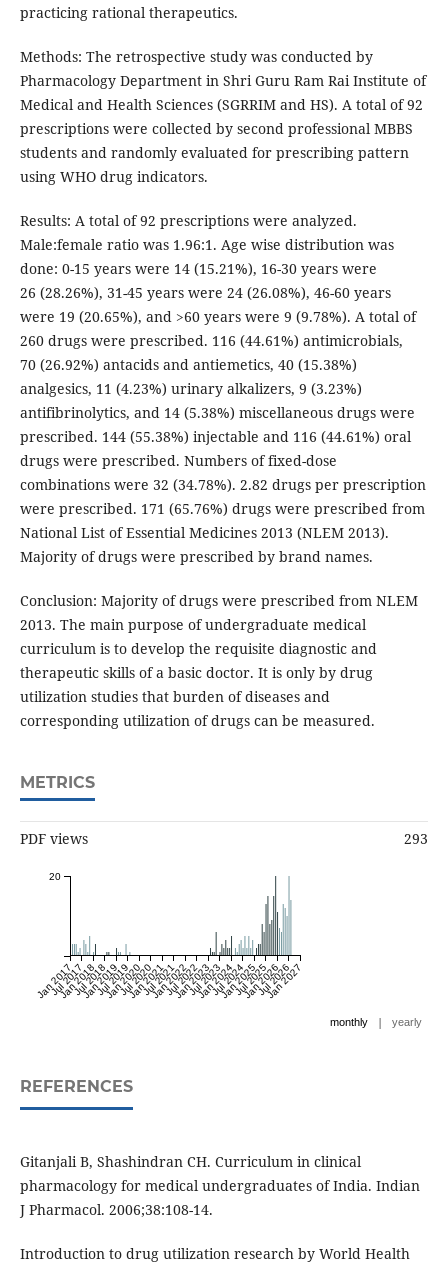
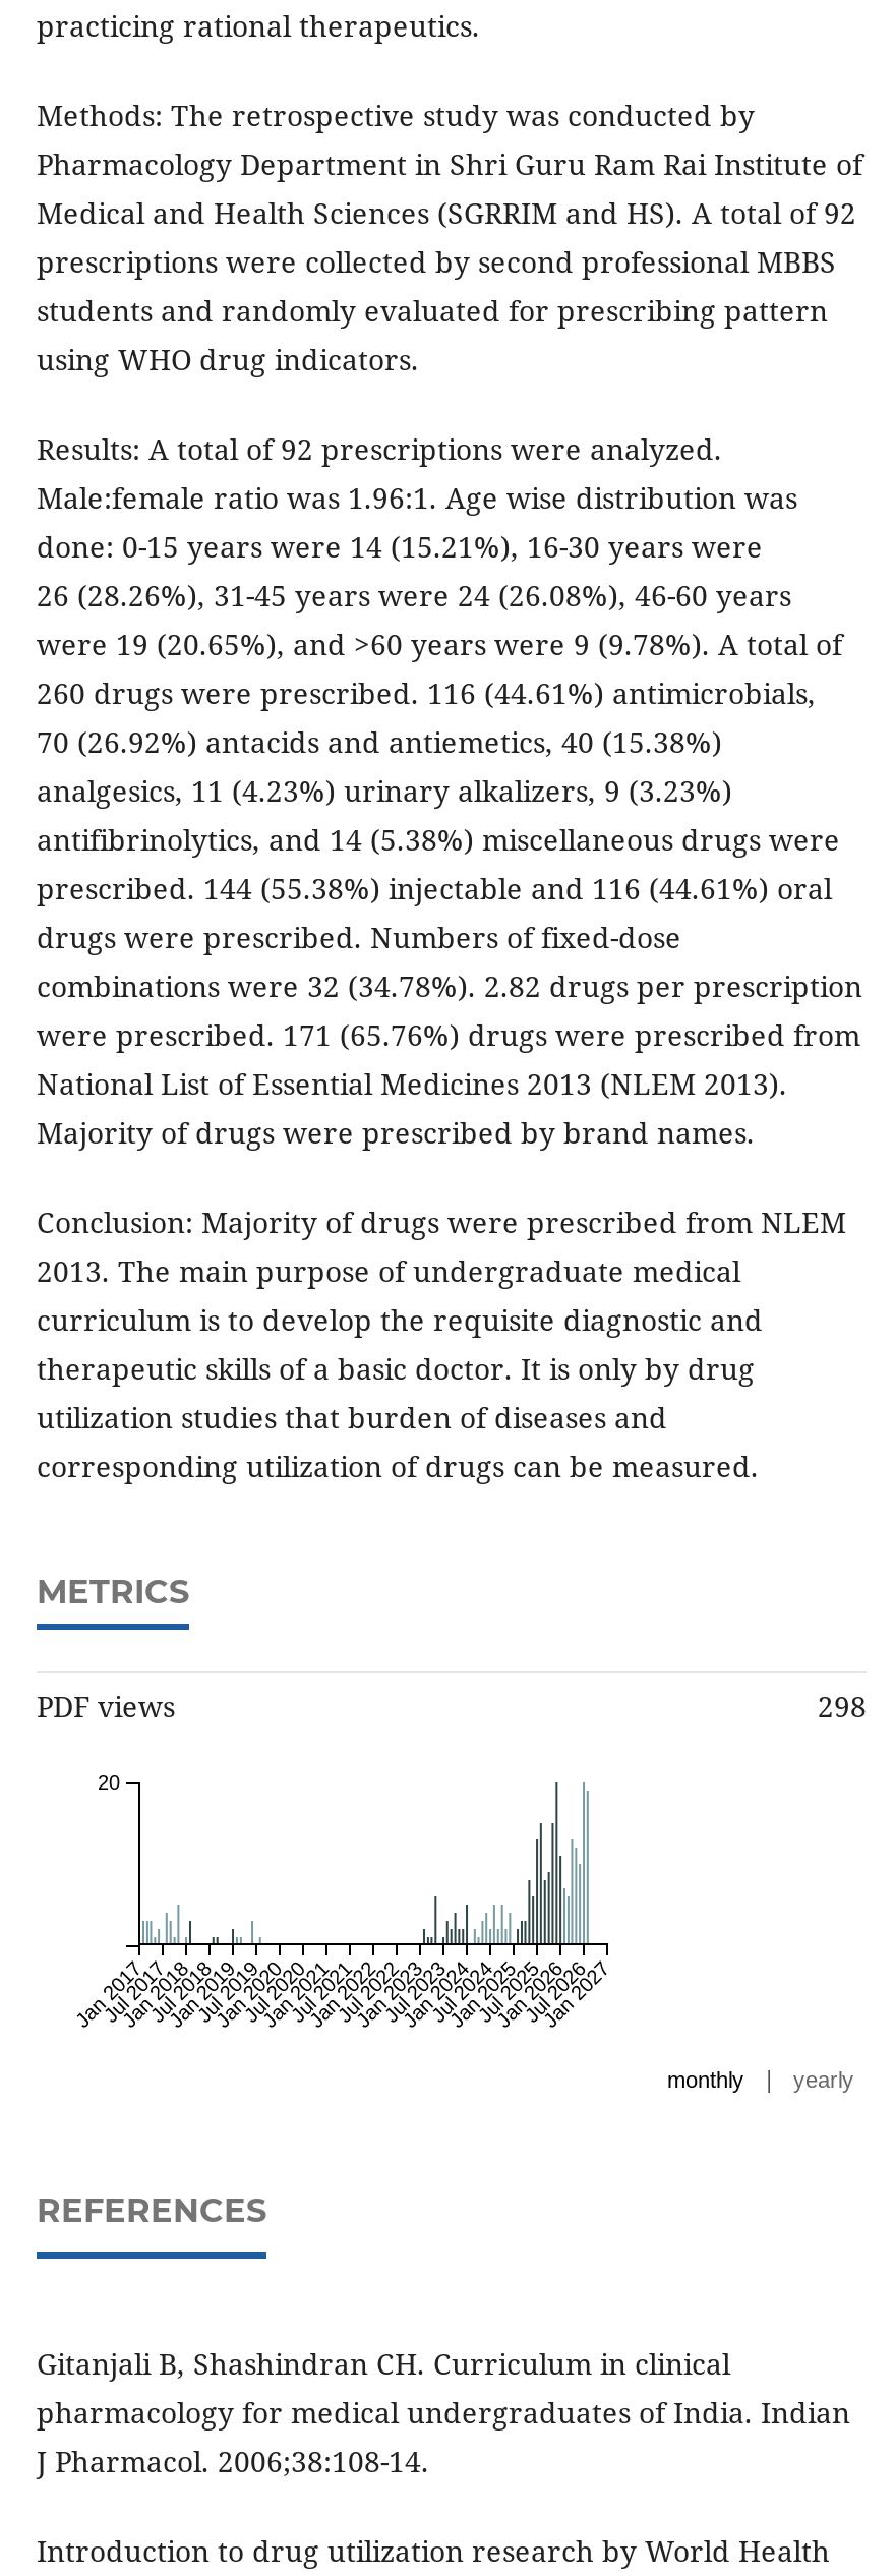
[404,829,428,848] 293 -> [818,1687,867,1726] 298

